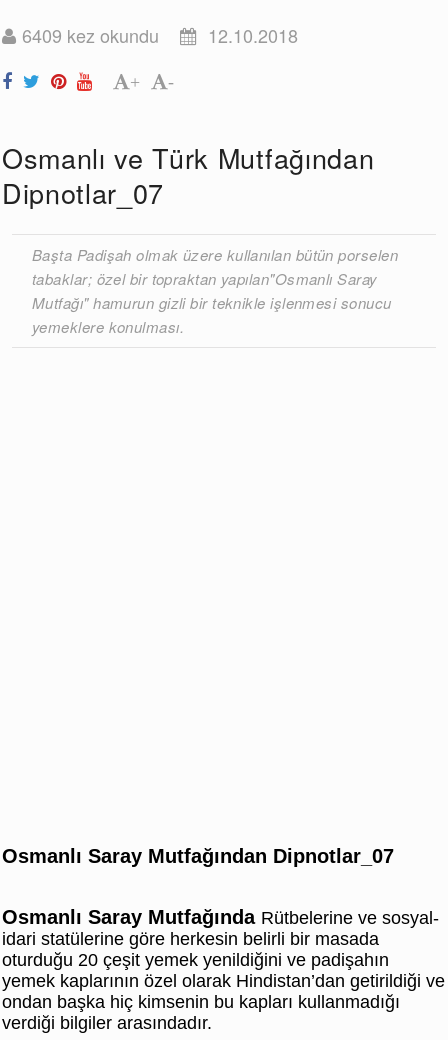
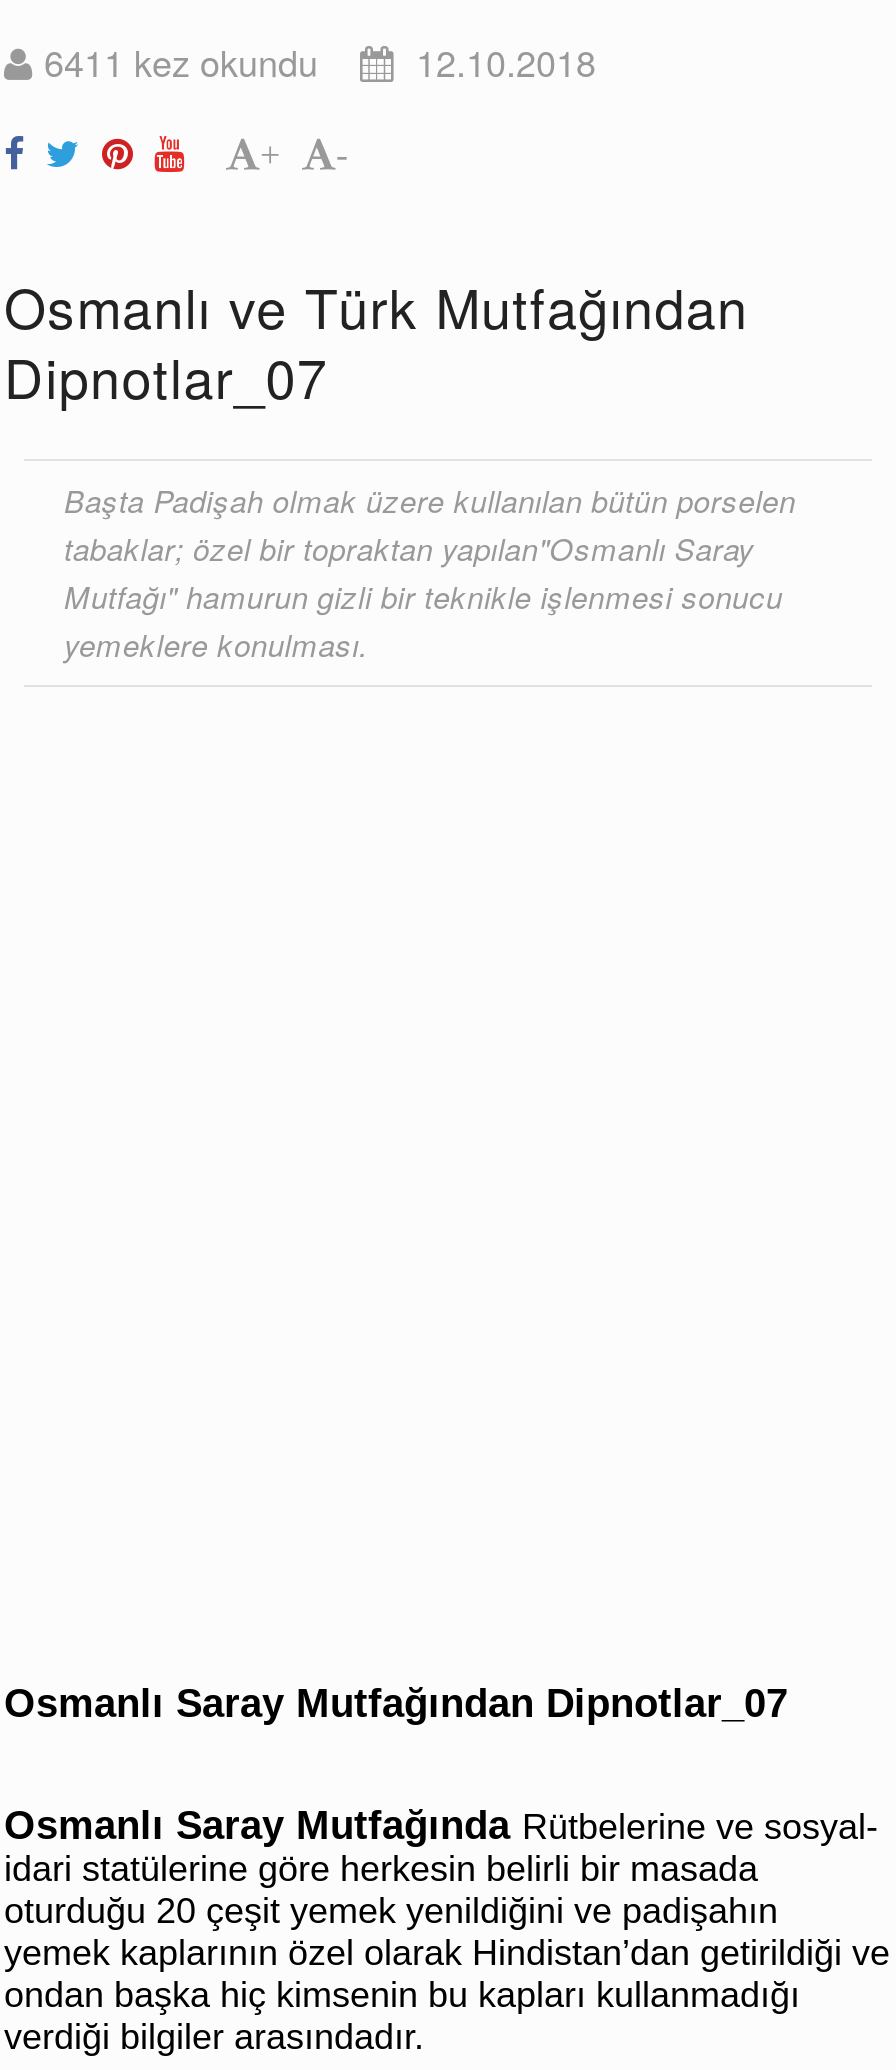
[22,22,298,48] 6409 kez okundu 12.10.2018 -> [44,35,596,87] 6411 kez okundu 12.10.2018

